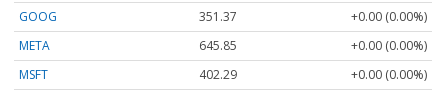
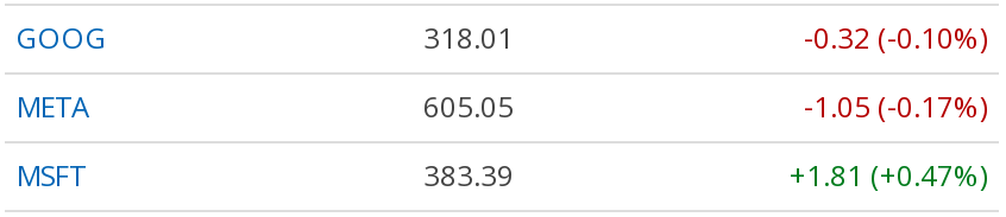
[199,7,237,24] 351.37 -> [423,17,514,57] 318.01
[351,7,427,24] +0.00 (0.00%) -> [804,17,987,57] -0.32 (-0.10%)
[199,36,237,53] 645.85 -> [423,85,514,126] 605.05
[351,36,427,53] +0.00 (0.00%) -> [804,85,987,126] -1.05 (-0.17%)
[199,65,237,82] 402.29 -> [423,154,514,194] 383.39
[351,65,427,82] +0.00 (0.00%) -> [790,154,987,194] +1.81 (+0.47%)

